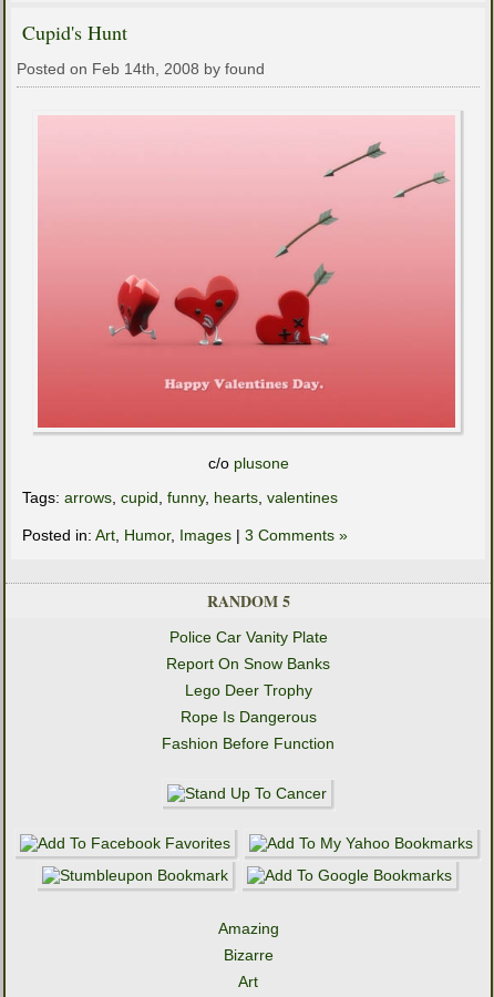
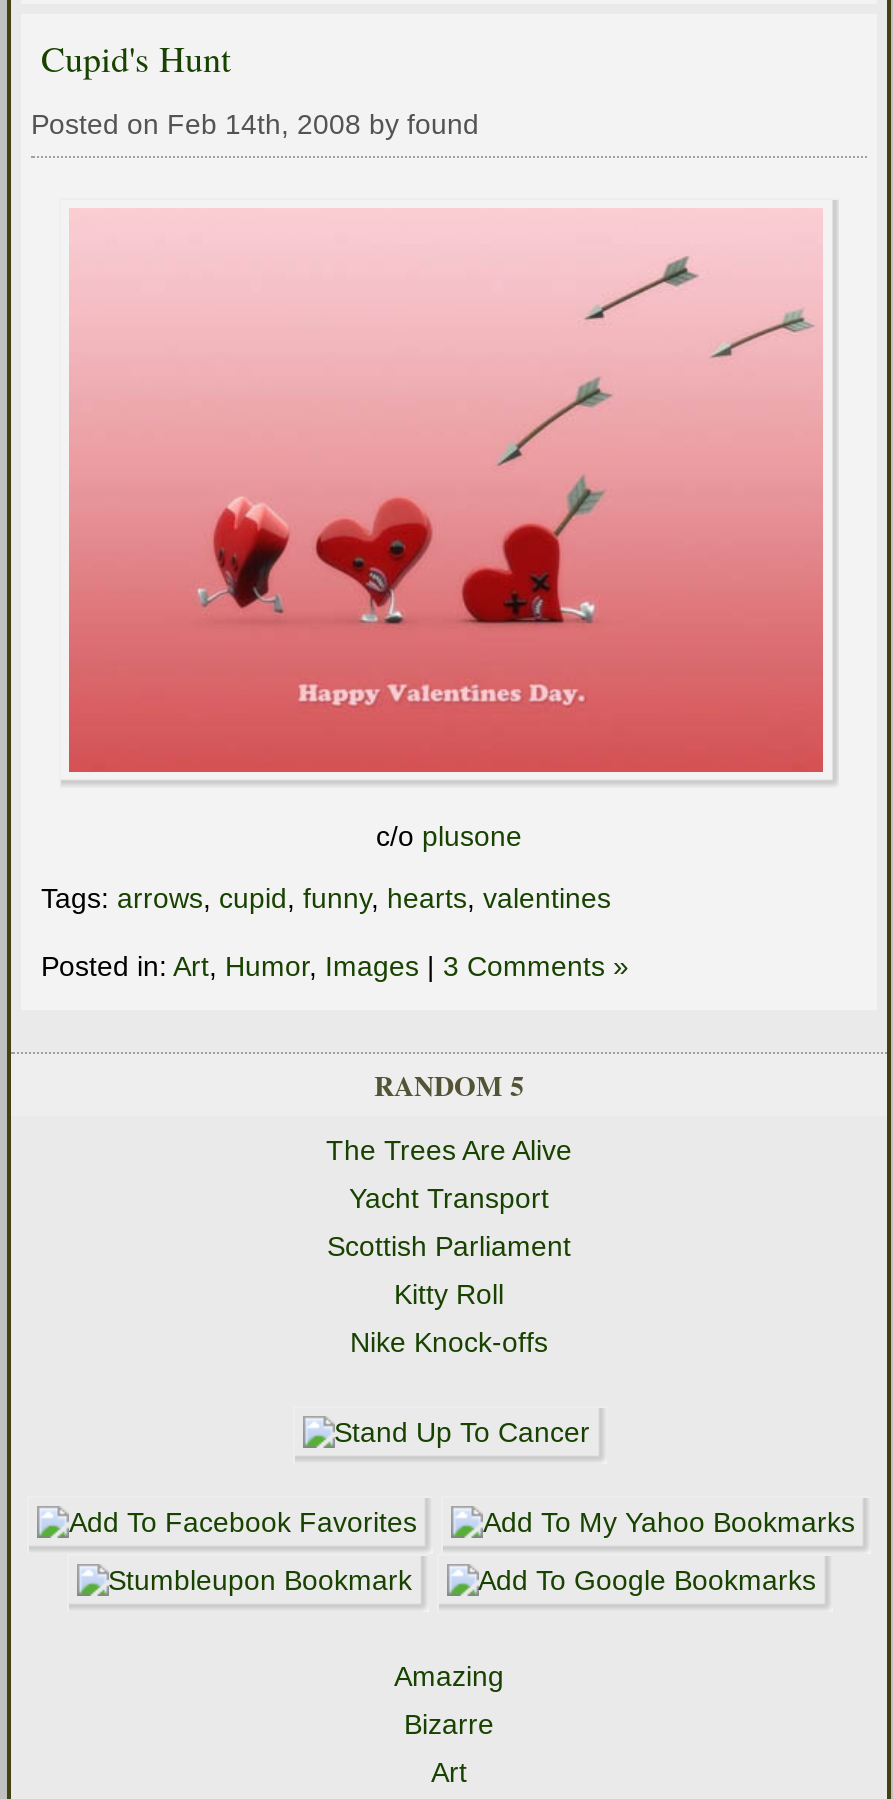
[169,628,327,646] Police Car Vanity Plate -> [326,1134,572,1166] The Trees Are Alive
[166,654,330,672] Report On Snow Banks -> [349,1182,549,1214] Yacht Transport
[184,681,312,699] Lego Deer Trophy -> [327,1230,571,1262] Scottish Parliament
[180,708,316,725] Rope Is Dangerous -> [394,1278,504,1310] Kitty Roll
[162,734,335,752] Fashion Before Function -> [350,1326,548,1358] Nike Knock-offs

